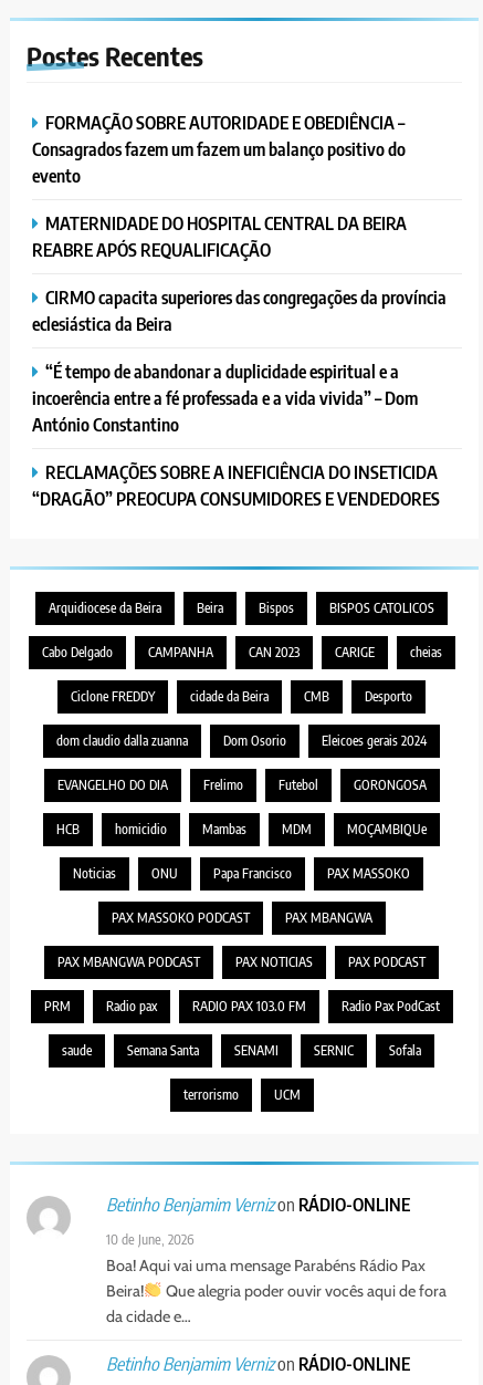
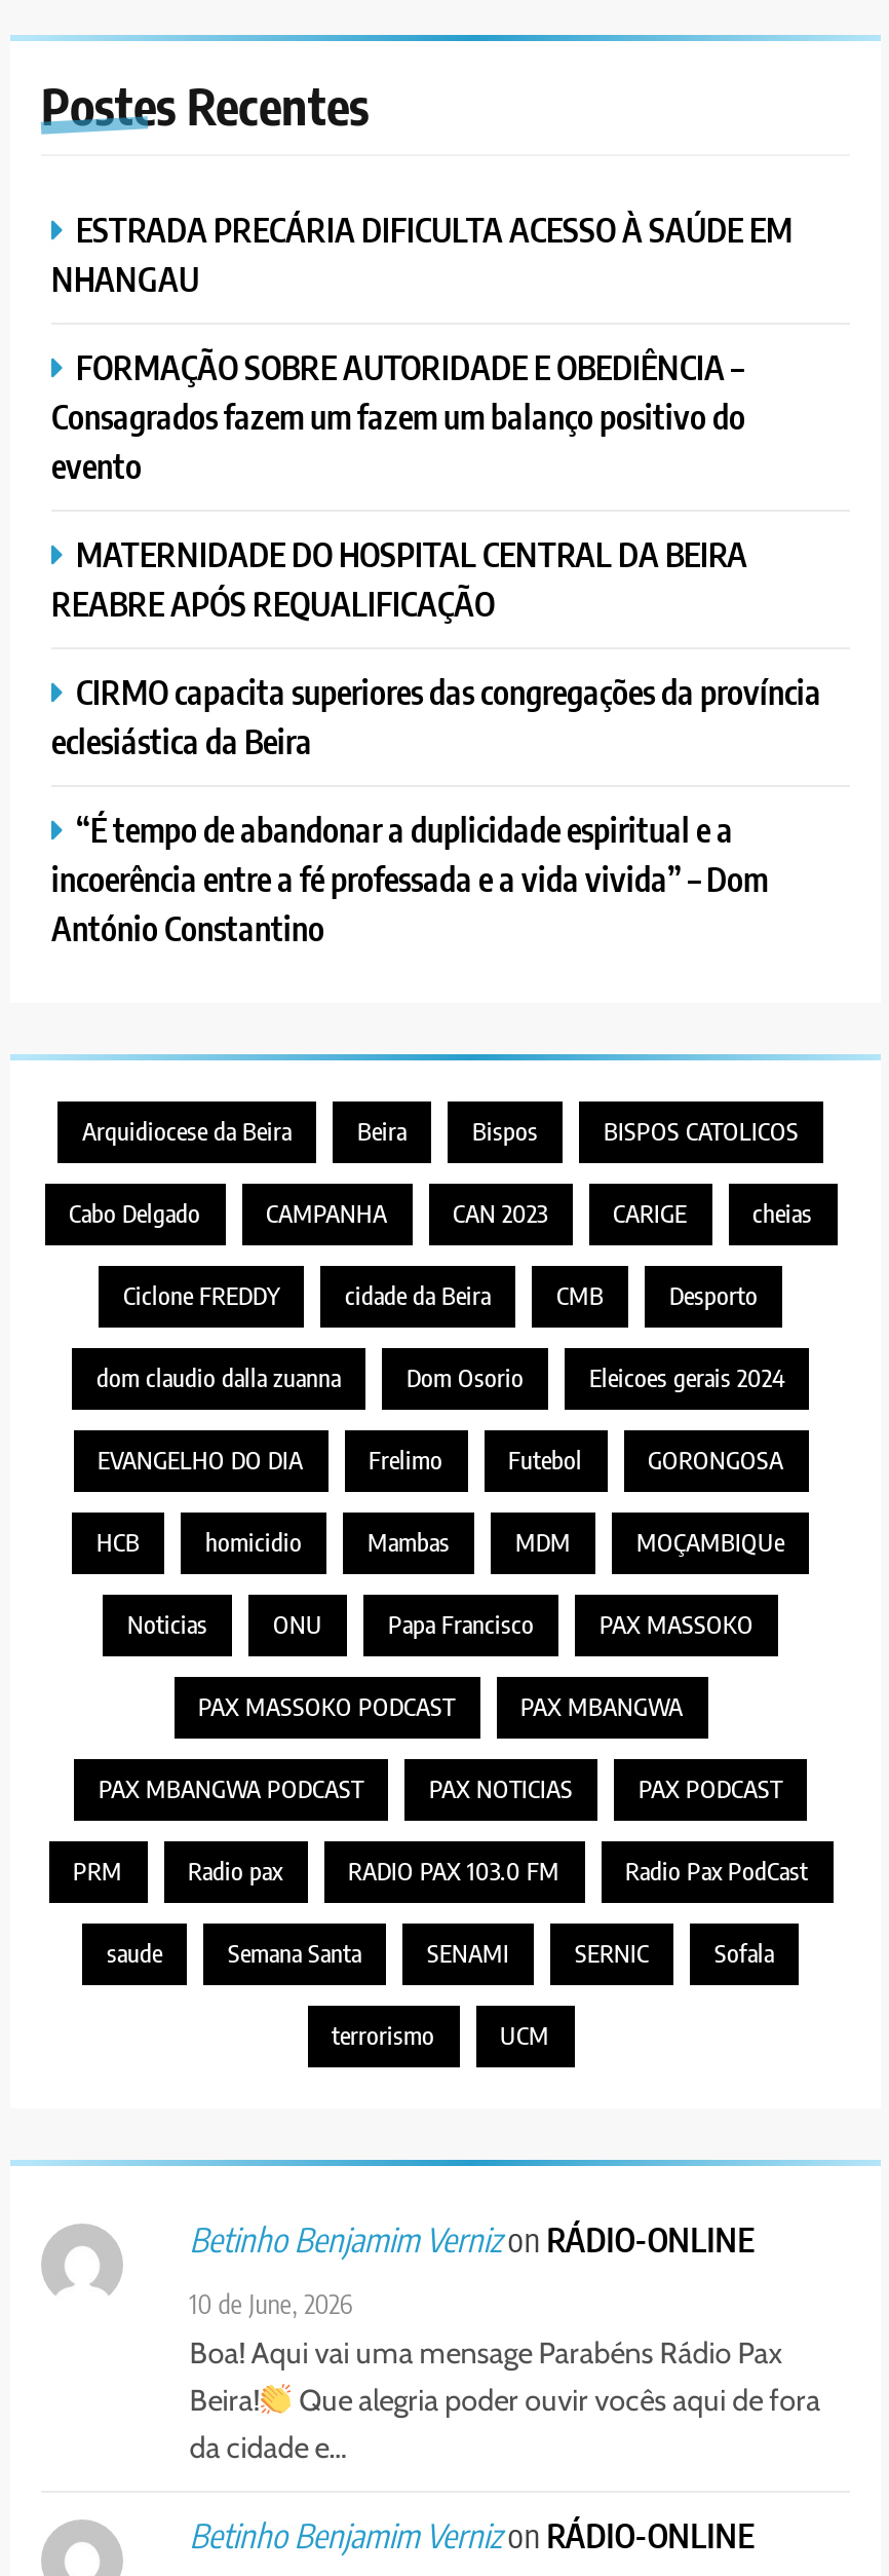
none -> [51,208,793,300] ESTRADA PRECÁRIA DIFICULTA ACESSO À SAÚDE EM | NHANGAU
moved [32,110,447,435] -> [51,345,821,950]: FORMAÇÃO SOBRE AUTORIDADE E OBEDIÊNCIA – | Consagrados fazem um fazem um balanço positivo do | evento | ... | incoerência entre a fé professada e a vida vivida” – Dom | António Constantino
[32,460,440,510] RECLAMAÇÕES SOBRE A INEFICIÊNCIA DO INSETICIDA | “DRAGÃO” PREOCUPA CONSUMIDORES E VENDEDORES -> none

